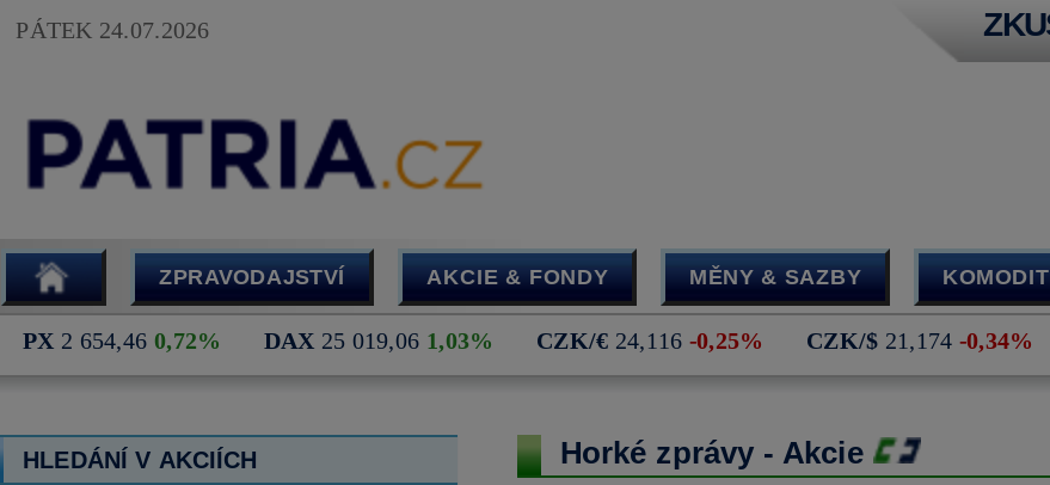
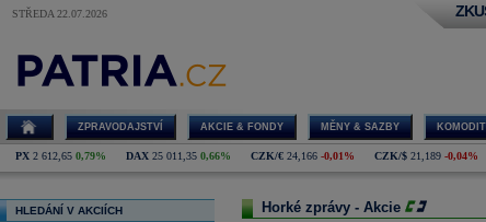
[16,17,209,43] PÁTEK 24.07.2026 -> [12,8,107,20] STŘEDA 22.07.2026
[23,327,221,354] PX 2 654,46 0,72% -> [15,150,106,162] PX 2 612,65 0,79%
[264,327,493,354] DAX 25 019,06 1,03% -> [126,150,231,162] DAX 25 011,35 0,66%
[536,327,763,354] CZK/€ 24,116 -0,25% -> [251,150,355,162] CZK/€ 24,166 -0,01%
[806,327,1033,354] CZK/$ 21,174 -0,34% -> [374,150,478,162] CZK/$ 21,189 -0,04%

